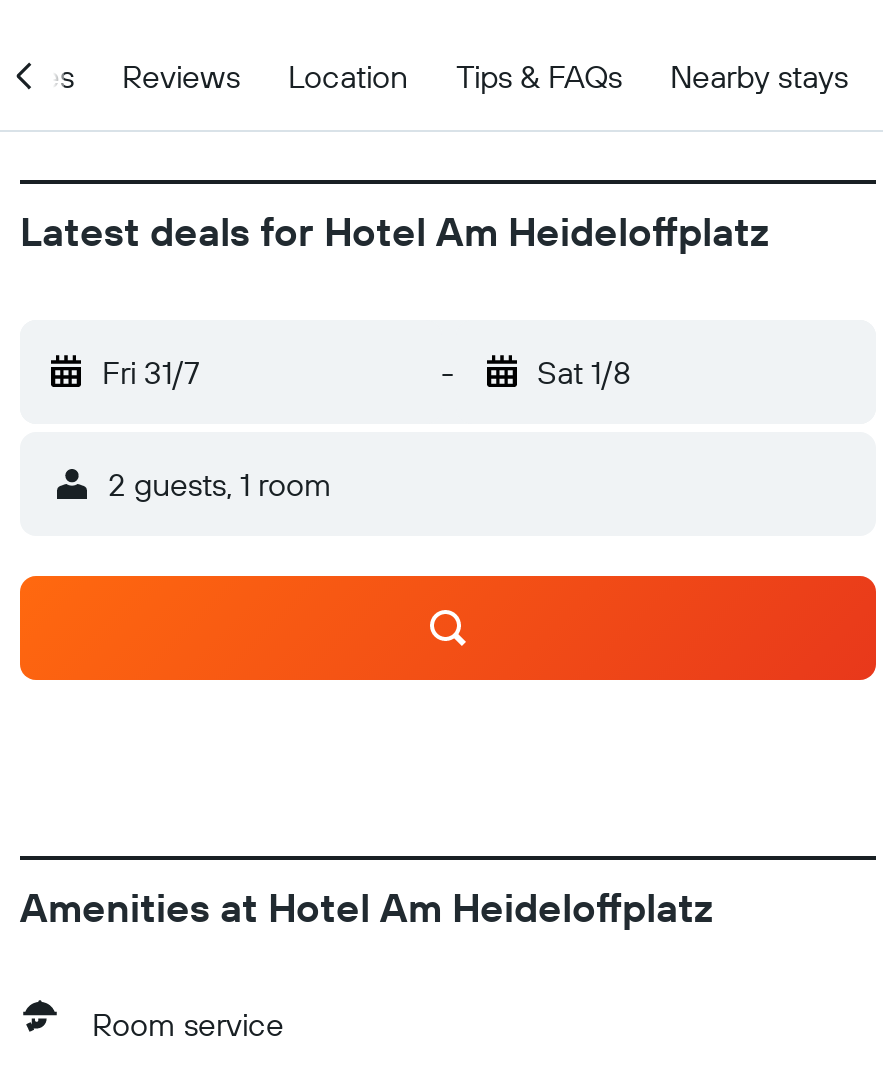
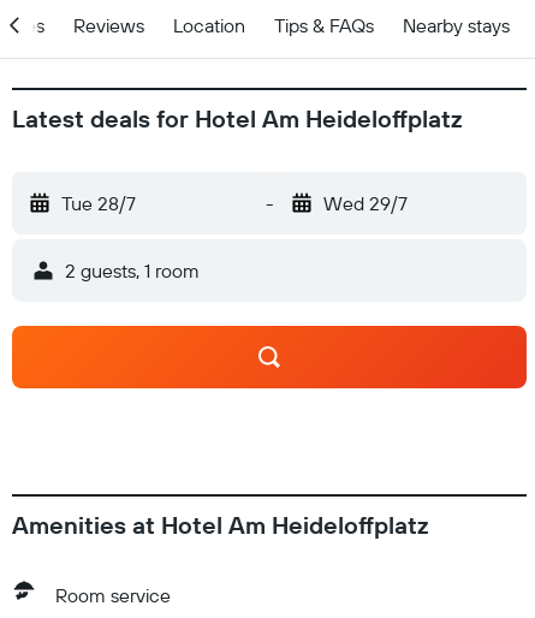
[102,352,200,392] Fri 31/7 -> [61,191,136,215] Tue 28/7
[537,352,631,392] Sat 1/8 -> [323,191,407,215] Wed 29/7

